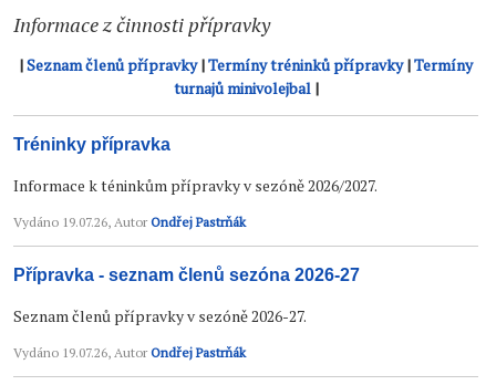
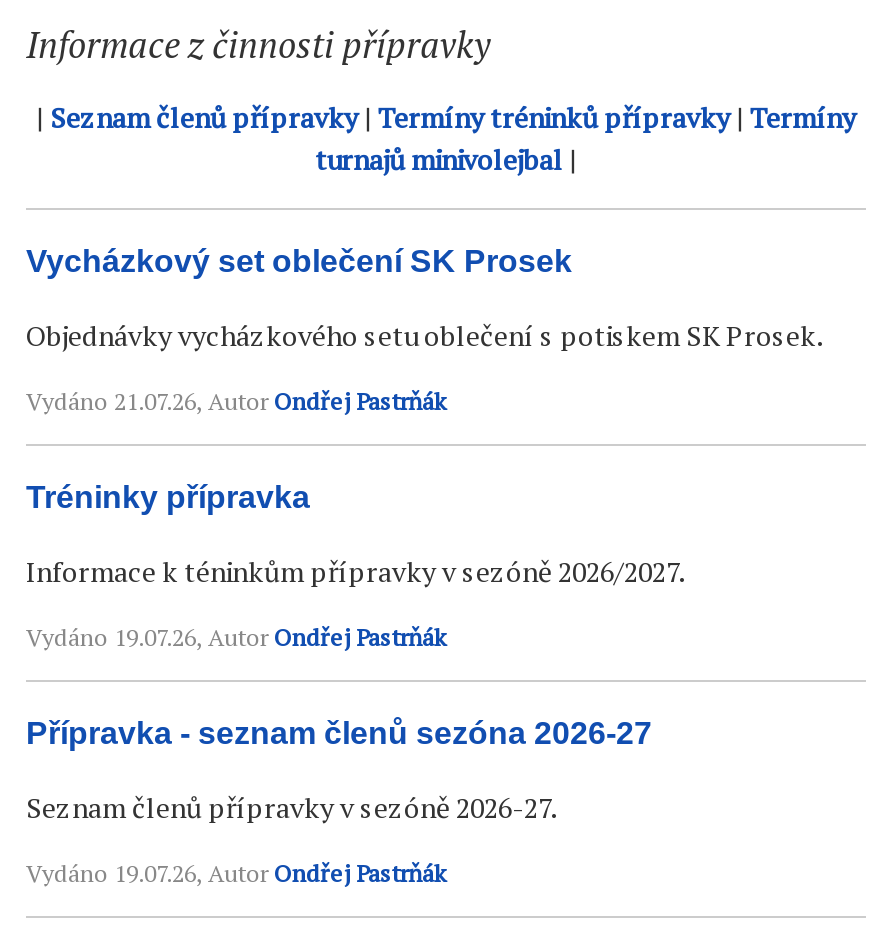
none -> [26,245,822,417] Vycházkový set oblečení SK Prosek | Objednávky vycházkového setu oblečení s potiskem SK Prosek. | Vydáno 21.07.26, Autor Ondřej Pastrňák

